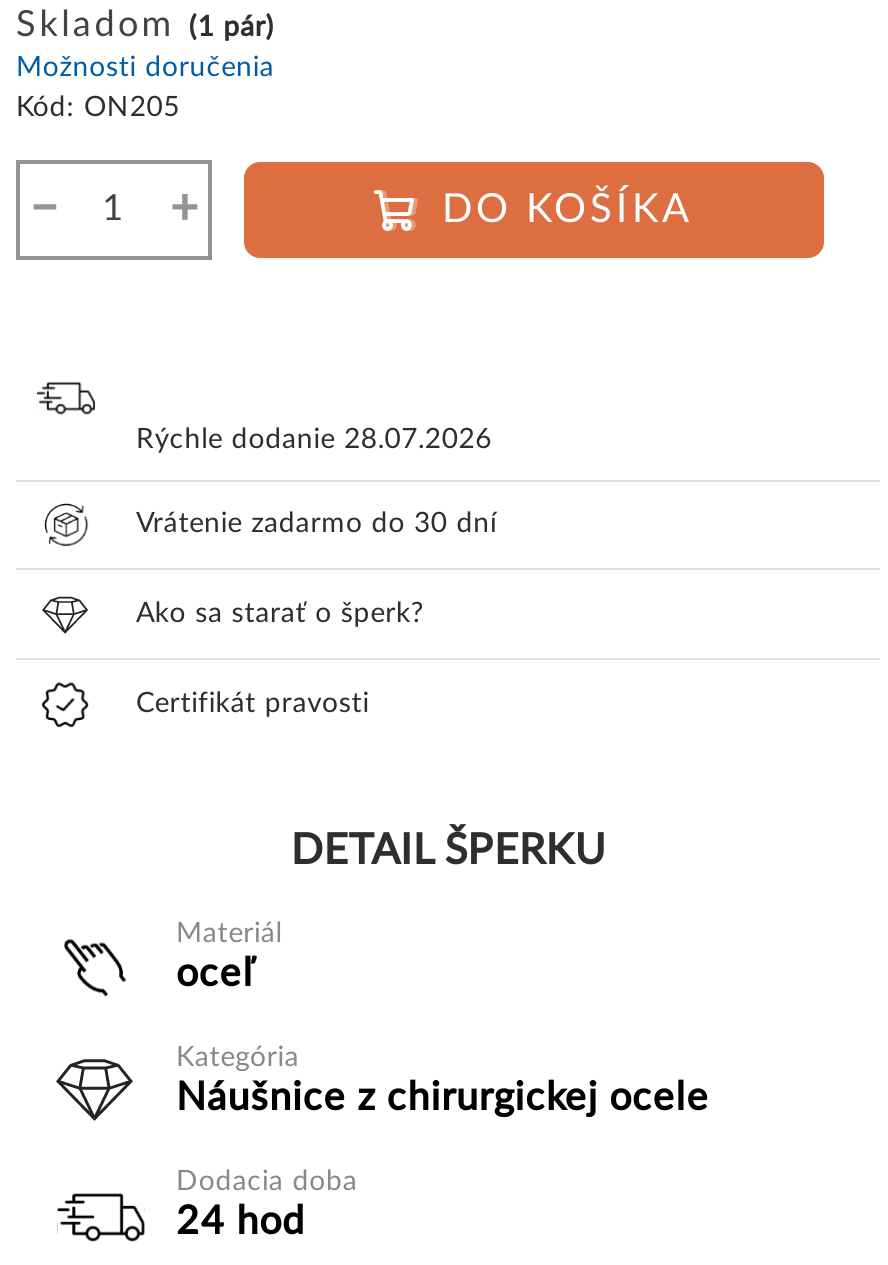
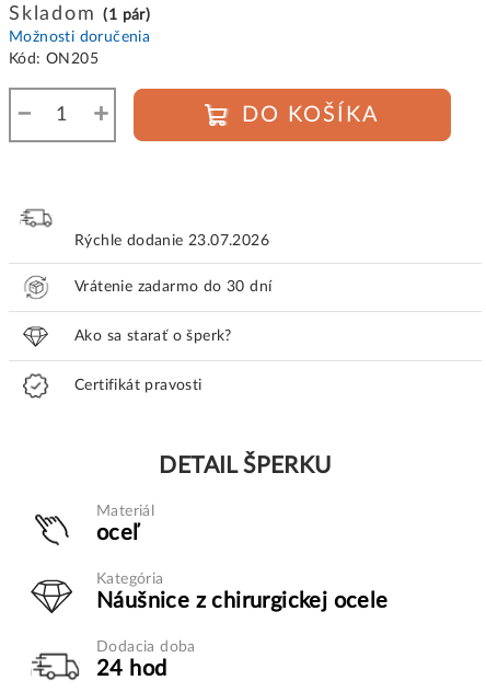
[136,426,492,454] Rýchle dodanie 28.07.2026 -> [74,233,269,249] Rýchle dodanie 23.07.2026

